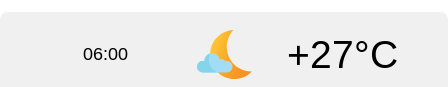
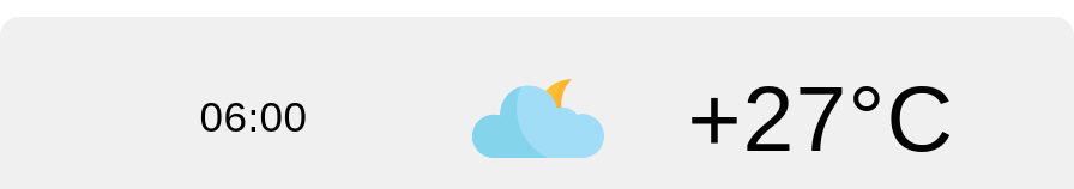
[197,29,252,80] [image] -> [472,60,604,177] [image]

